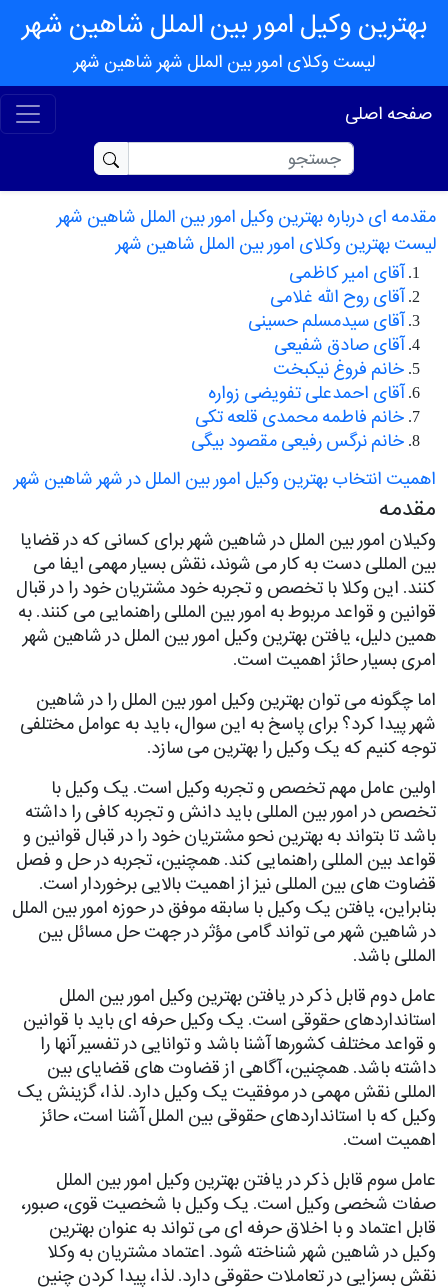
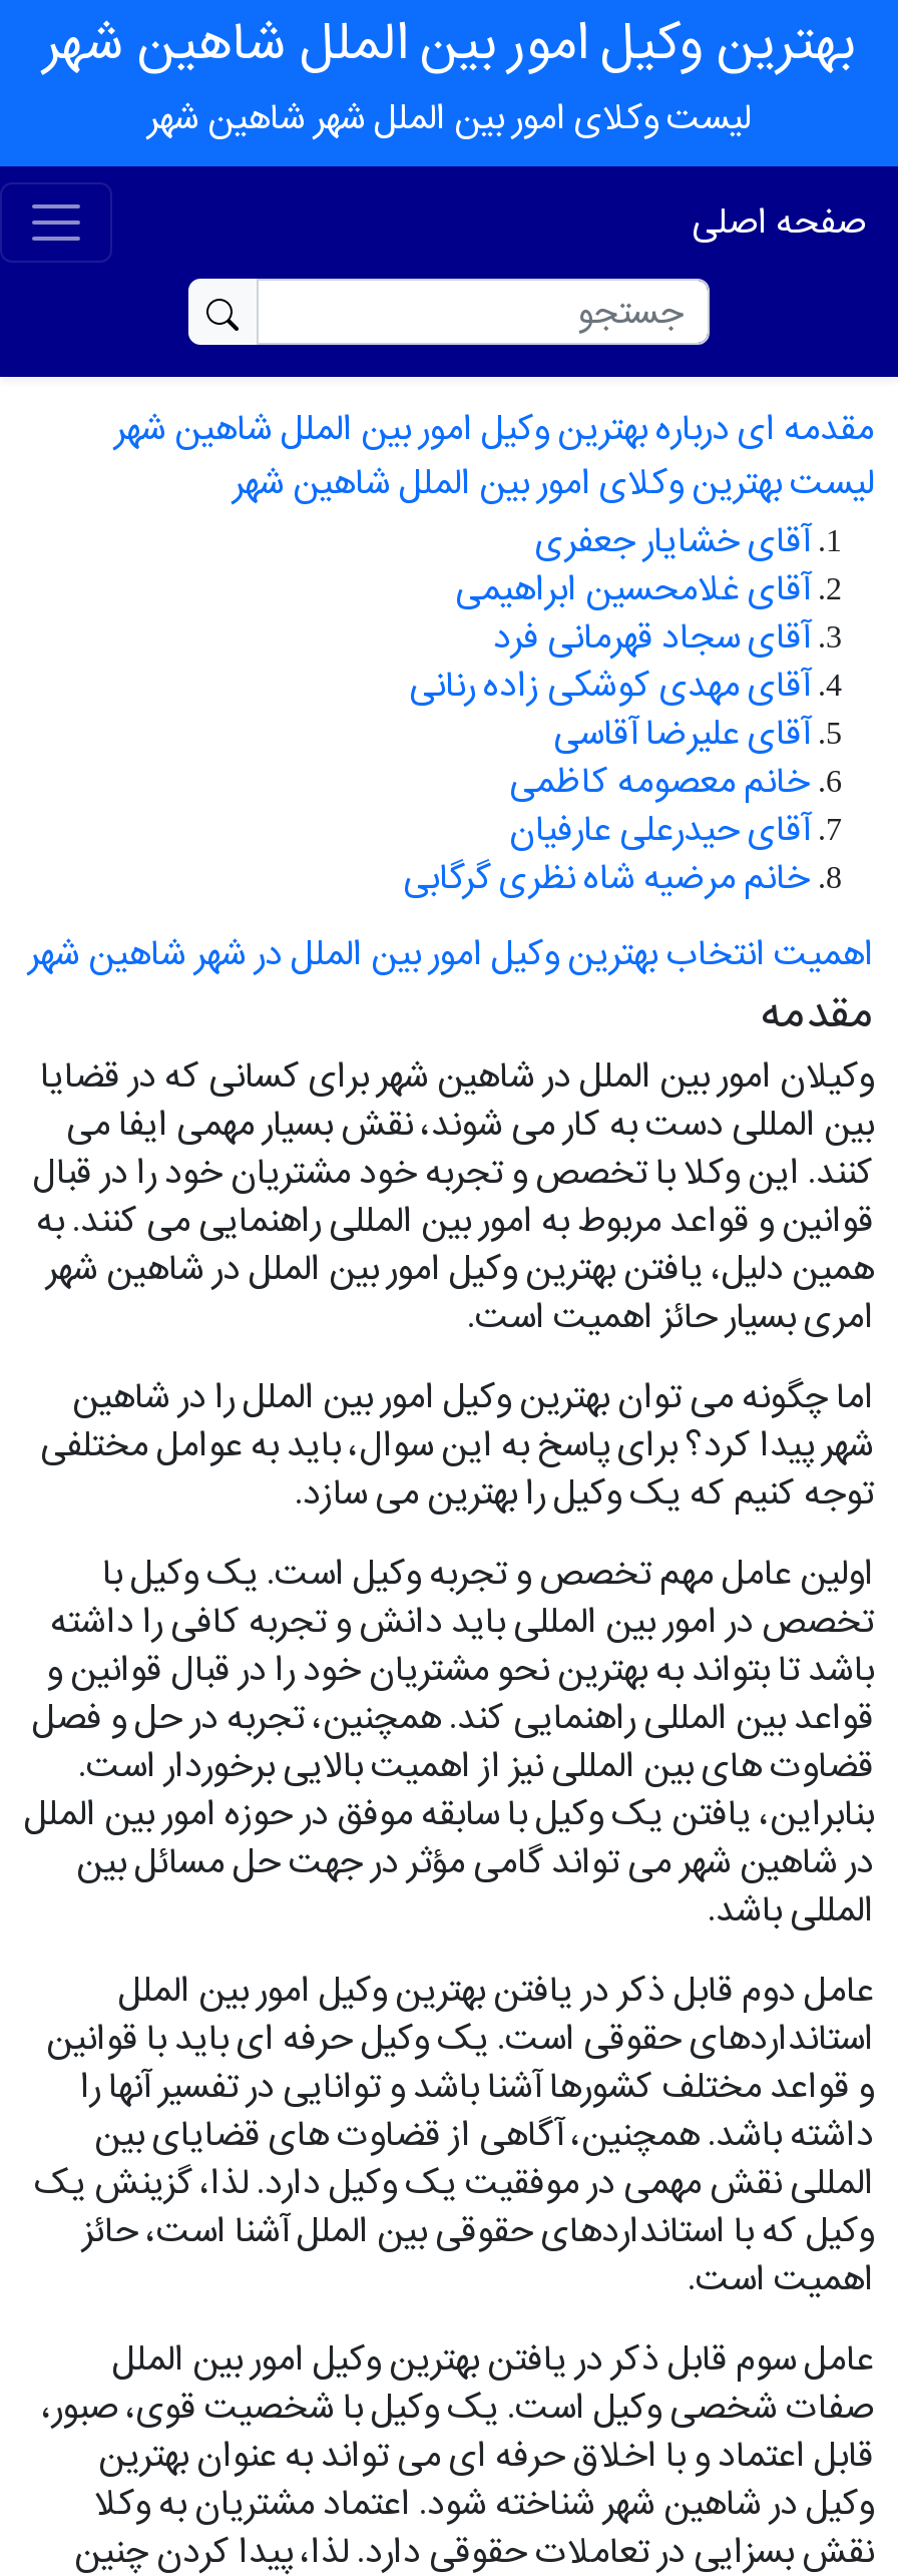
[191,264,404,449] آقای امیر کاظمی | آقای روح الله غلامی | آقای سیدمسلم حسینی | آقای صادق شفیعی | خانم فروغ نیکبخت | آقای احمدعلی تفویضی زواره | خانم فاطمه محمدی قلعه تکی | خانم نرگس رفیعی مقصود بیگی -> [403,523,810,894] آقای خشایار جعفری | آقای غلامحسین ابراهیمی | آقای سجاد قهرمانی فرد | آقای مهدی کوشکی زاده رنانی | آقای علیرضا آقاسی | خانم معصومه کاظمی | آقای حیدرعلی عارفیان | خانم مرضیه شاه نظری گرگابی

